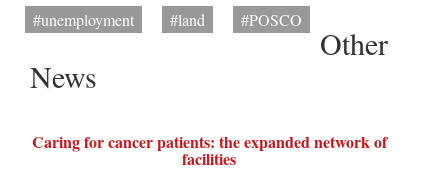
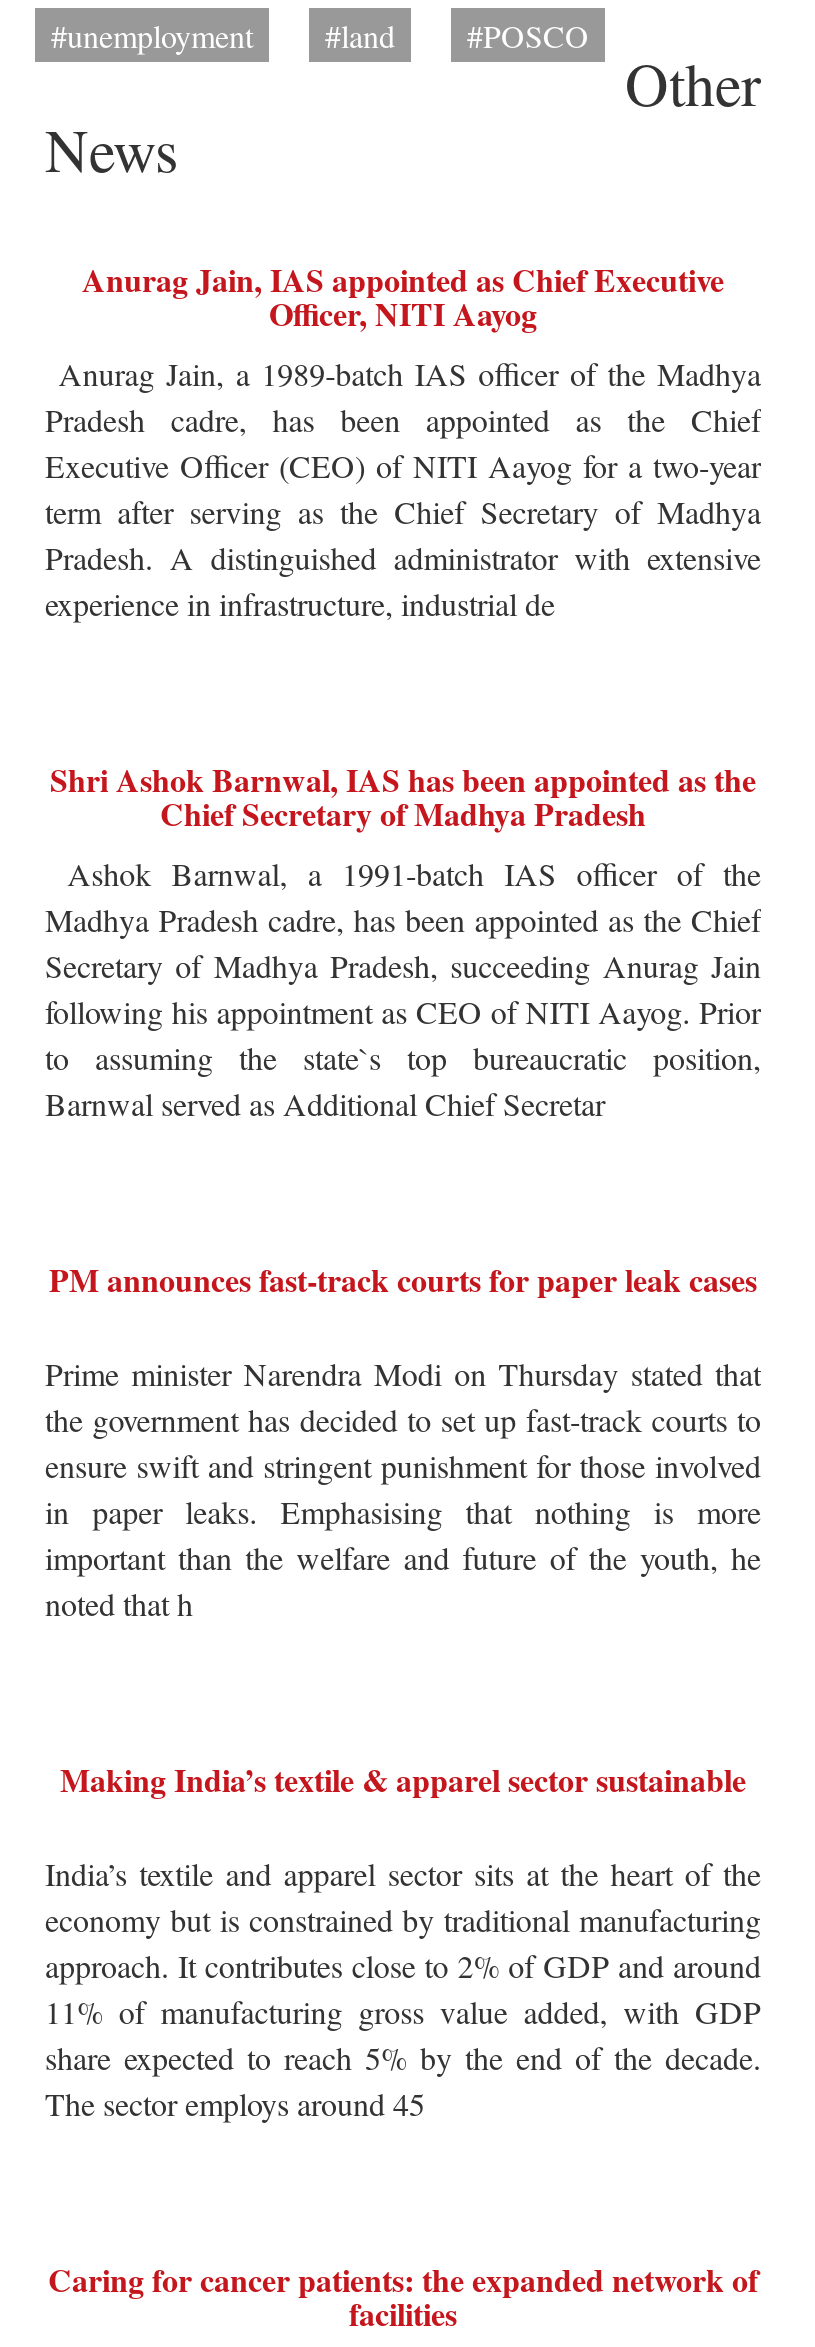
none -> [45,255,761,623] Anurag Jain, IAS appointed as Chief Executive | Officer, NITI Aayog | Anurag Jain, a 1989-batch IAS officer of the Madhya | Pradesh cadre, has been appointed as the Chief | Executive Officer (CEO) of NITI Aayog for a two-year | term after serving as the Chief Secretary of Madhya | Pradesh. A distinguished administrator with extensive | experience in infrastructure, industrial de
none -> [45,755,761,1123] Shri Ashok Barnwal, IAS has been appointed as the | Chief Secretary of Madhya Pradesh | Ashok Barnwal, a 1991-batch IAS officer of the | Madhya Pradesh cadre, has been appointed as the Chief | Secretary of Madhya Pradesh, succeeding Anurag Jain | following his appointment as CEO of NITI Aayog. Prior | to assuming the state`s top bureaucratic position, | Barnwal served as Additional Chief Secretar
none -> [45,1255,761,1623] PM announces fast-track courts for paper leak cases | Prime minister Narendra Modi on Thursday stated that | the government has decided to set up fast-track courts to | ensure swift and stringent punishment for those involved | in paper leaks. Emphasising that nothing is more | important than the welfare and future of the youth, he | noted that h
none -> [45,1755,761,2123] Making India’s textile & apparel sector sustainable | India’s textile and apparel sector sits at the heart of the | economy but is constrained by traditional manufacturing | approach. It contributes close to 2% of GDP and around | 11% of manufacturing gross value added, with GDP | share expected to reach 5% by the end of the decade. | The sector employs around 45

